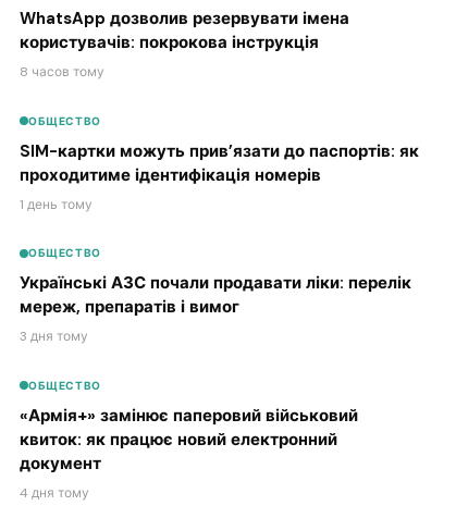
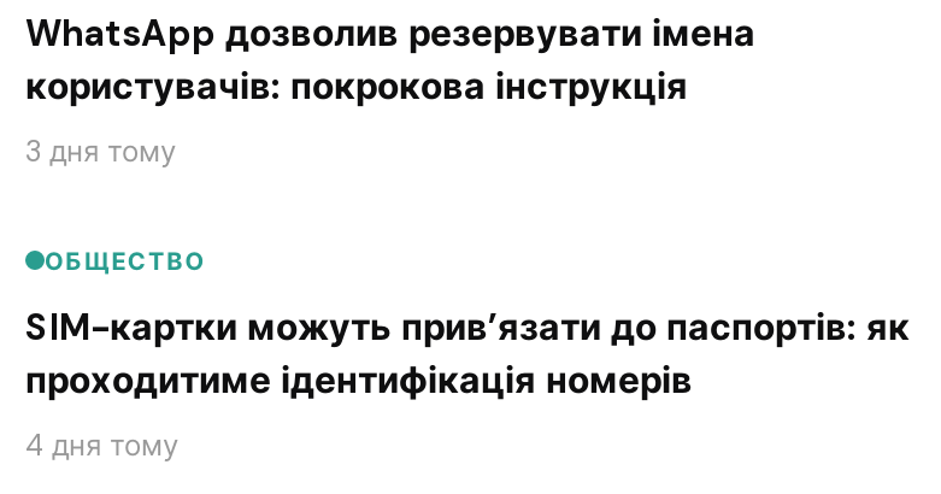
[20,64,104,81] 8 часов тому -> [25,134,177,172] 3 дня тому
[20,196,411,474] 1 день тому | ОБЩЕСТВО | Українські АЗС почали продавати ліки: перелік | мереж, препаратів і вимог | 3 дня тому | ОБЩЕСТВО | «Армія+» замінює паперовий військовий | квиток: як працює новий електронний | документ -> none

